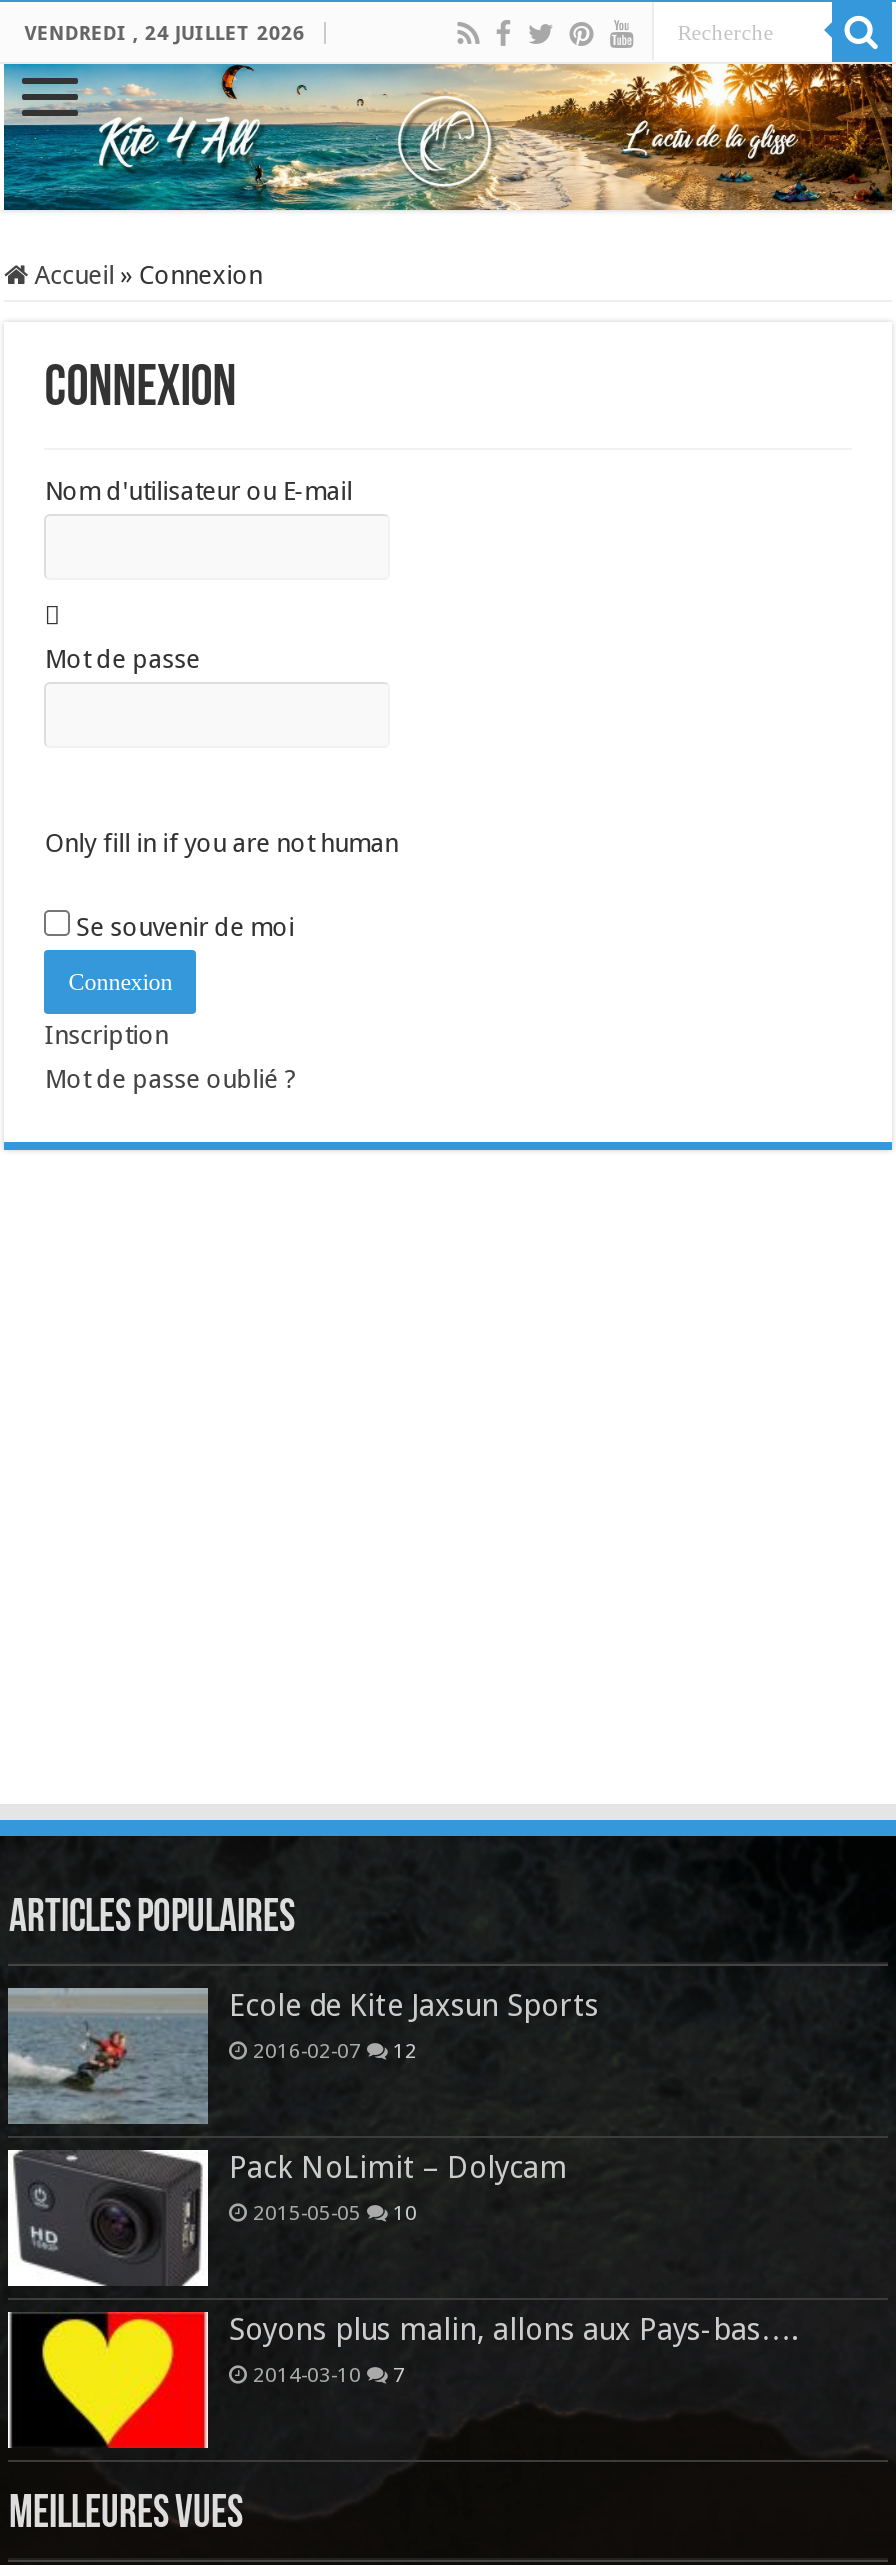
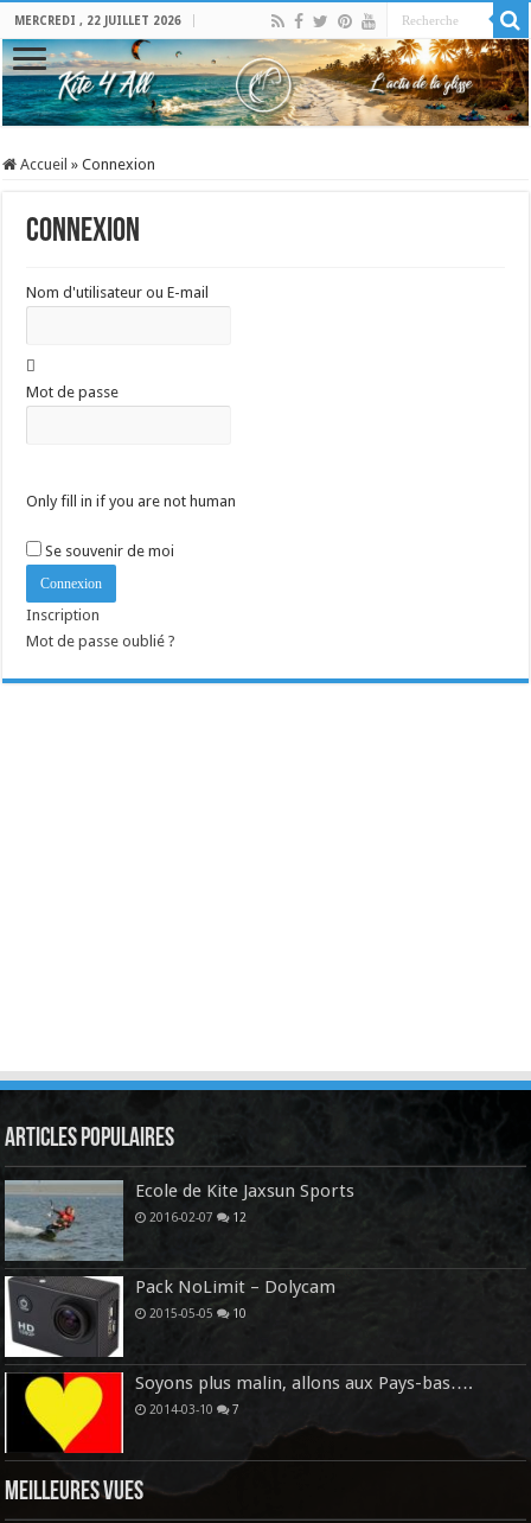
[24,22,304,44] VENDREDI , 24 JUILLET 2026 -> [14,14,182,27] MERCREDI , 22 JUILLET 2026

